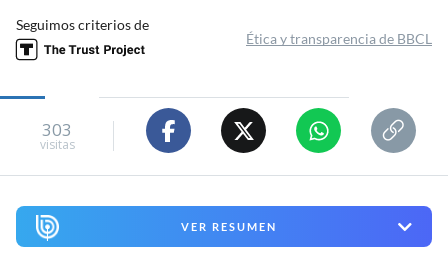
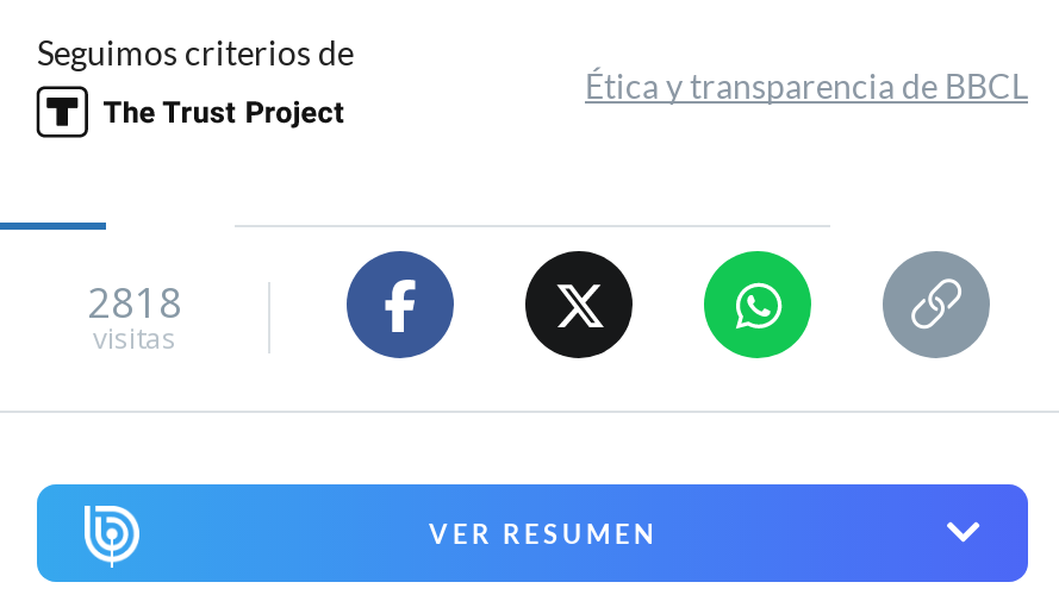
[42,118,72,141] 303 -> [87,274,182,328] 2818

